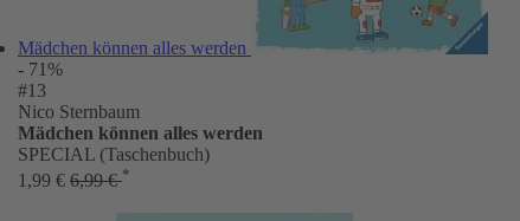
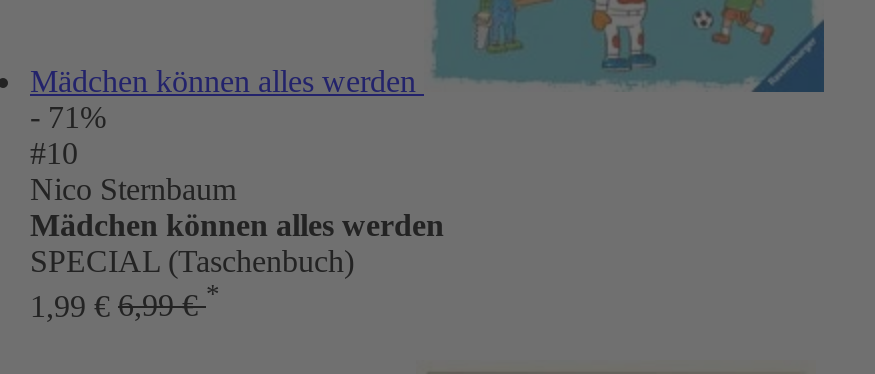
[18,80,46,100] #13 -> [30,135,78,169] #10

